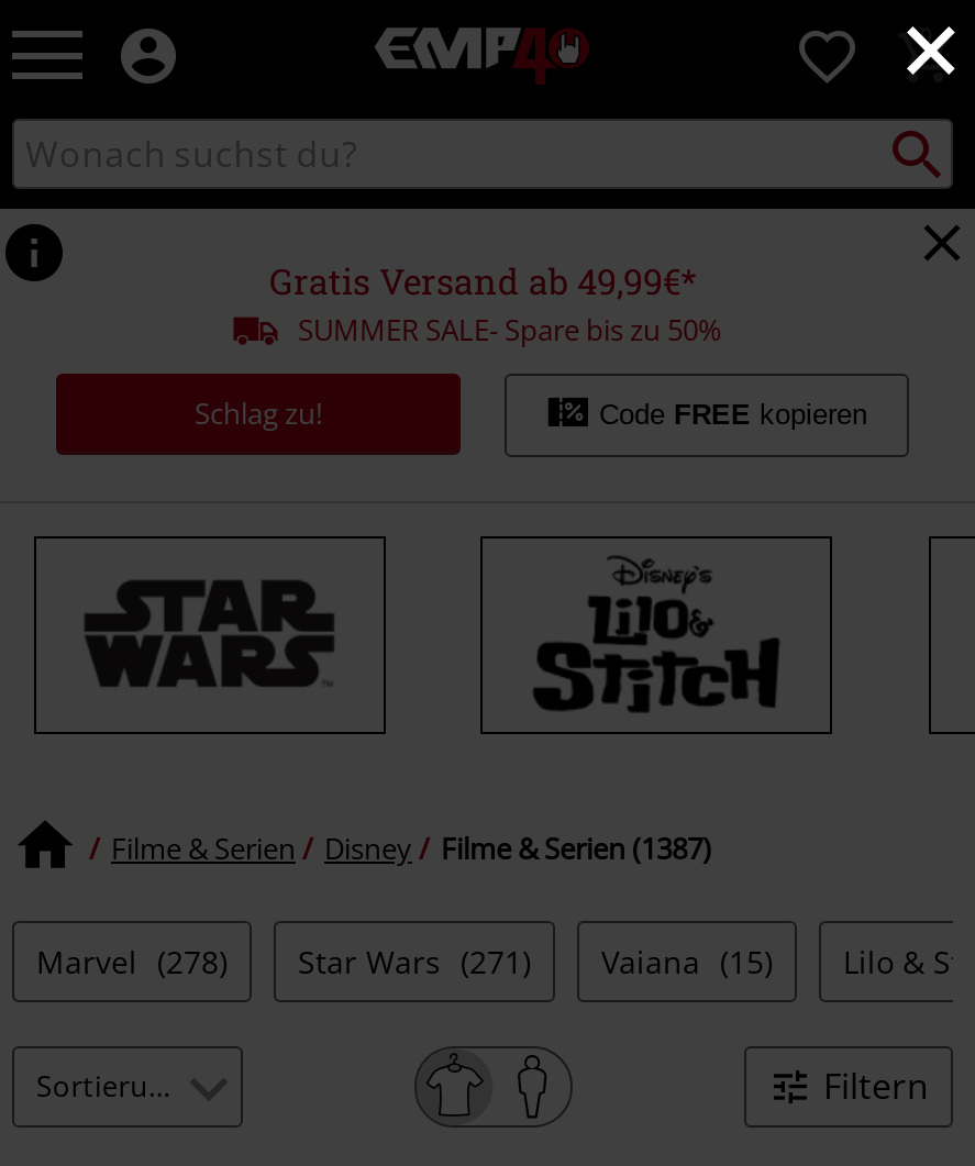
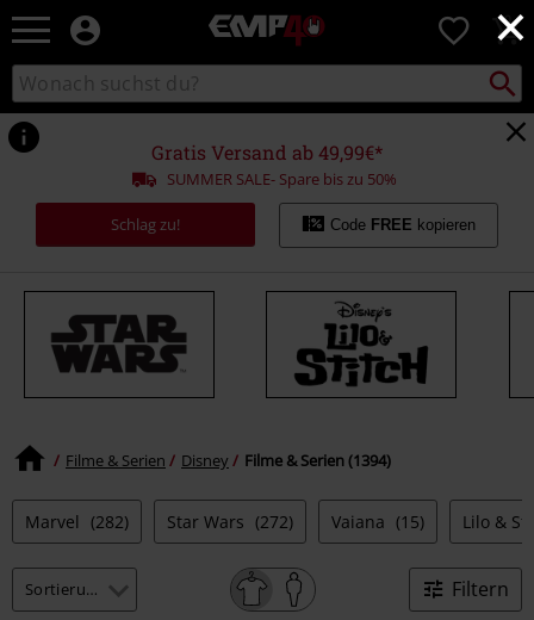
[111,829,711,868] Filme & Serien Disney Filme & Serien (1387) -> [66,450,391,471] Filme & Serien Disney Filme & Serien (1394)
[36,940,228,982] Marvel (278) -> [25,510,129,532] Marvel (282)
[298,940,531,982] Star Wars (271) -> [167,510,293,532] Star Wars (272)

